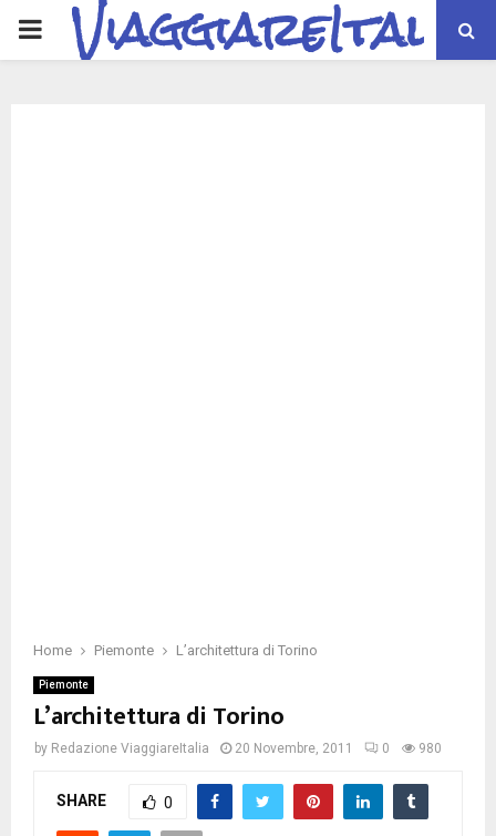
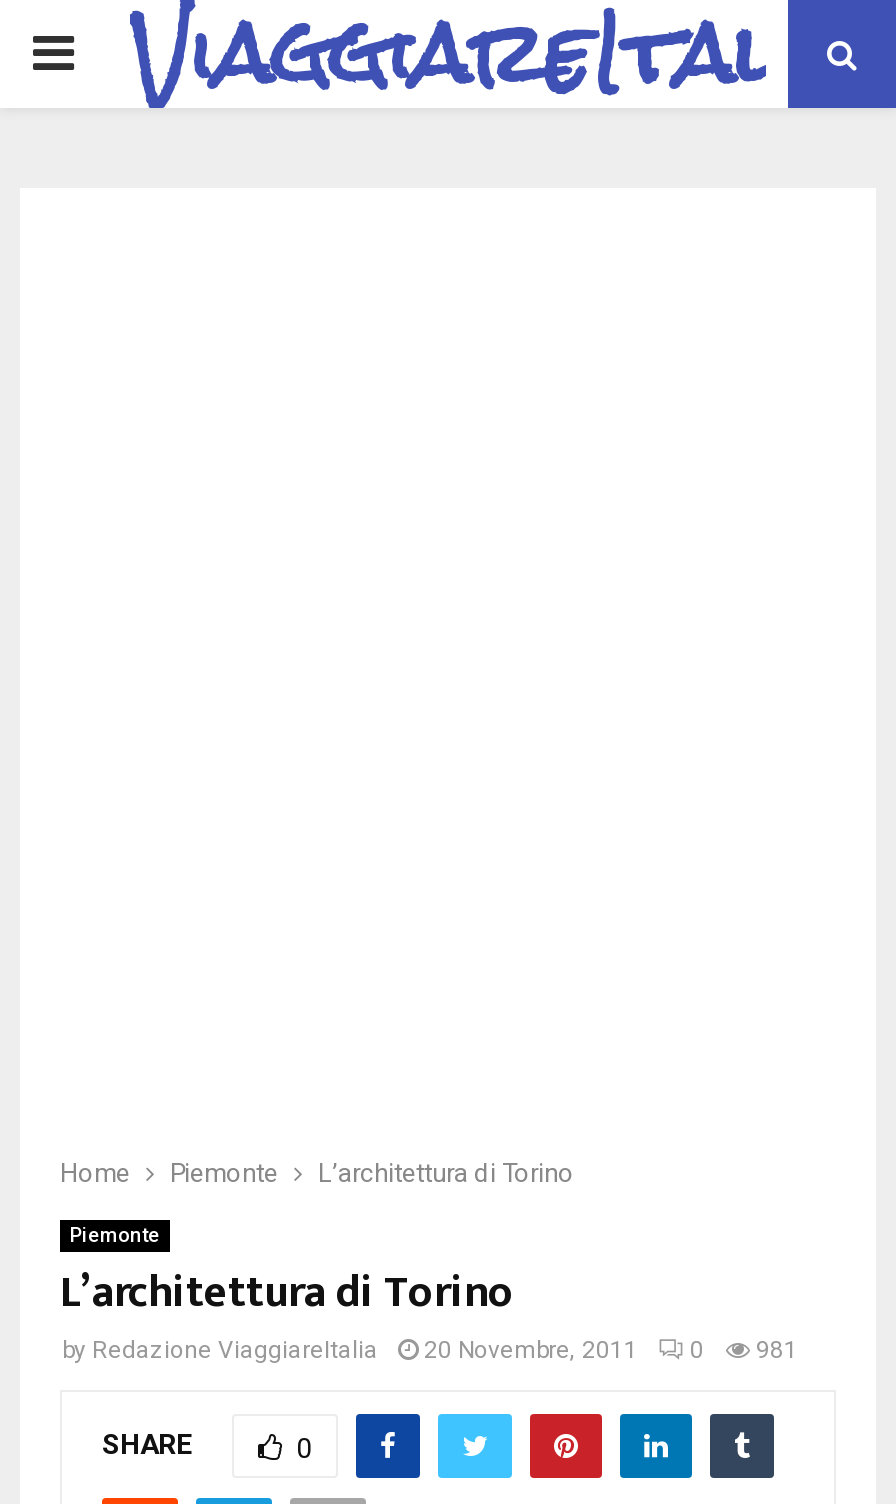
[34,741,442,756] by Redazione ViaggiareItalia 20 Novembre, 2011 0 980 -> [62,1336,798,1364] by Redazione ViaggiareItalia 20 Novembre, 2011 0 981

